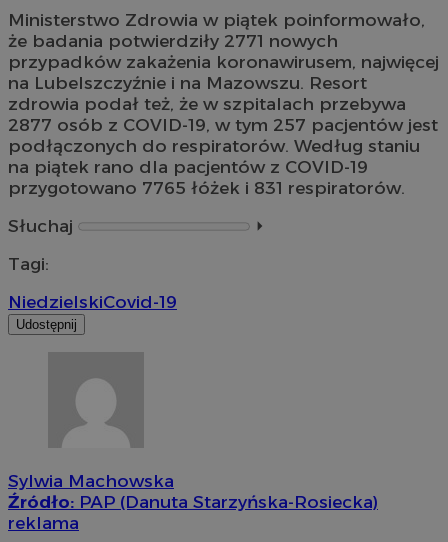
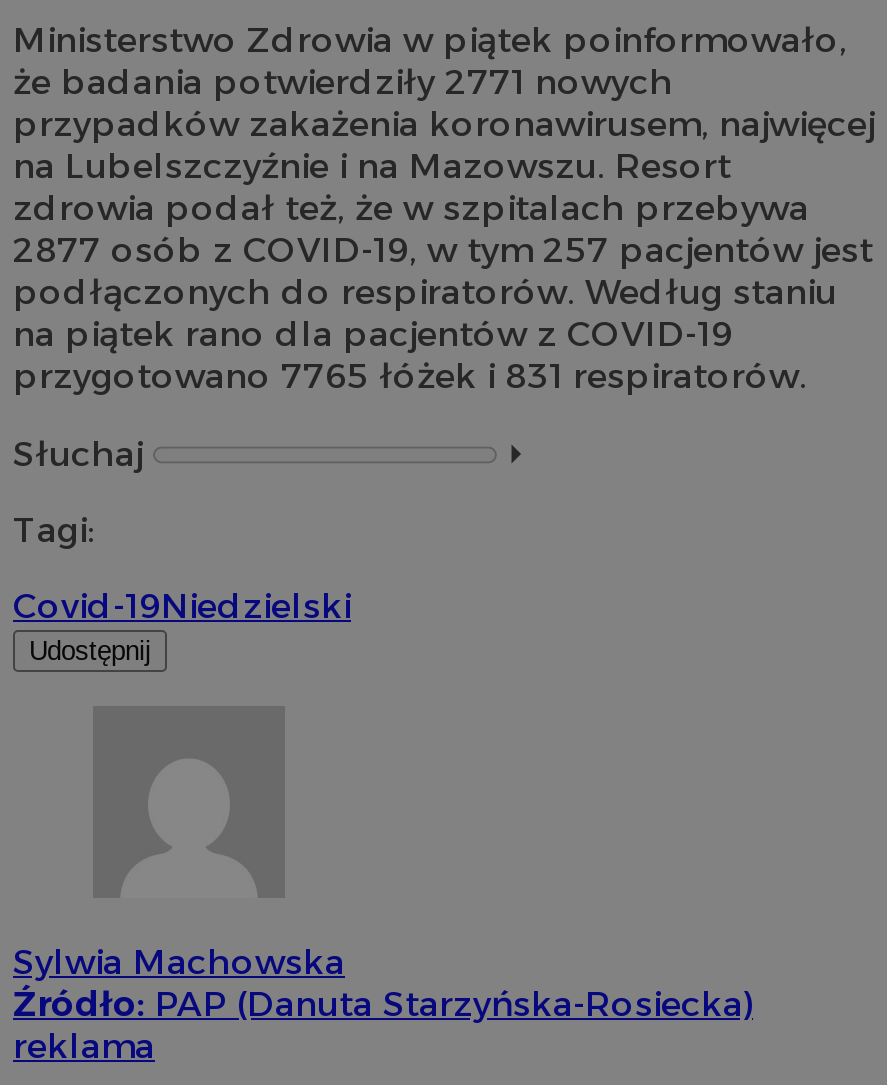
[8,291,177,312] NiedzielskiCovid-19 -> [13,584,351,626] Covid-19Niedzielski

